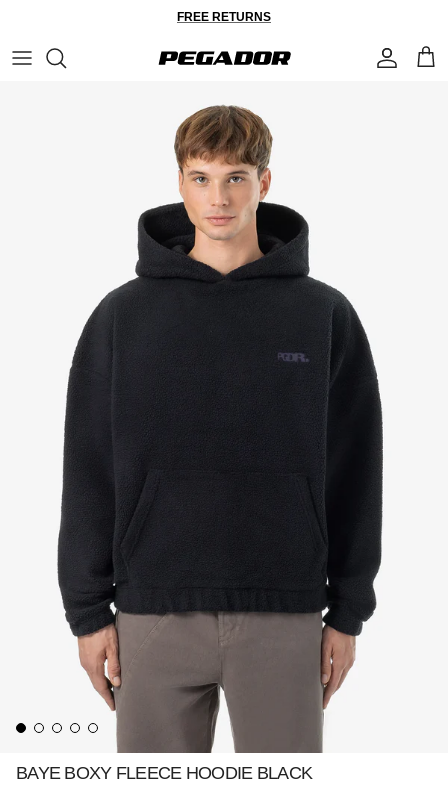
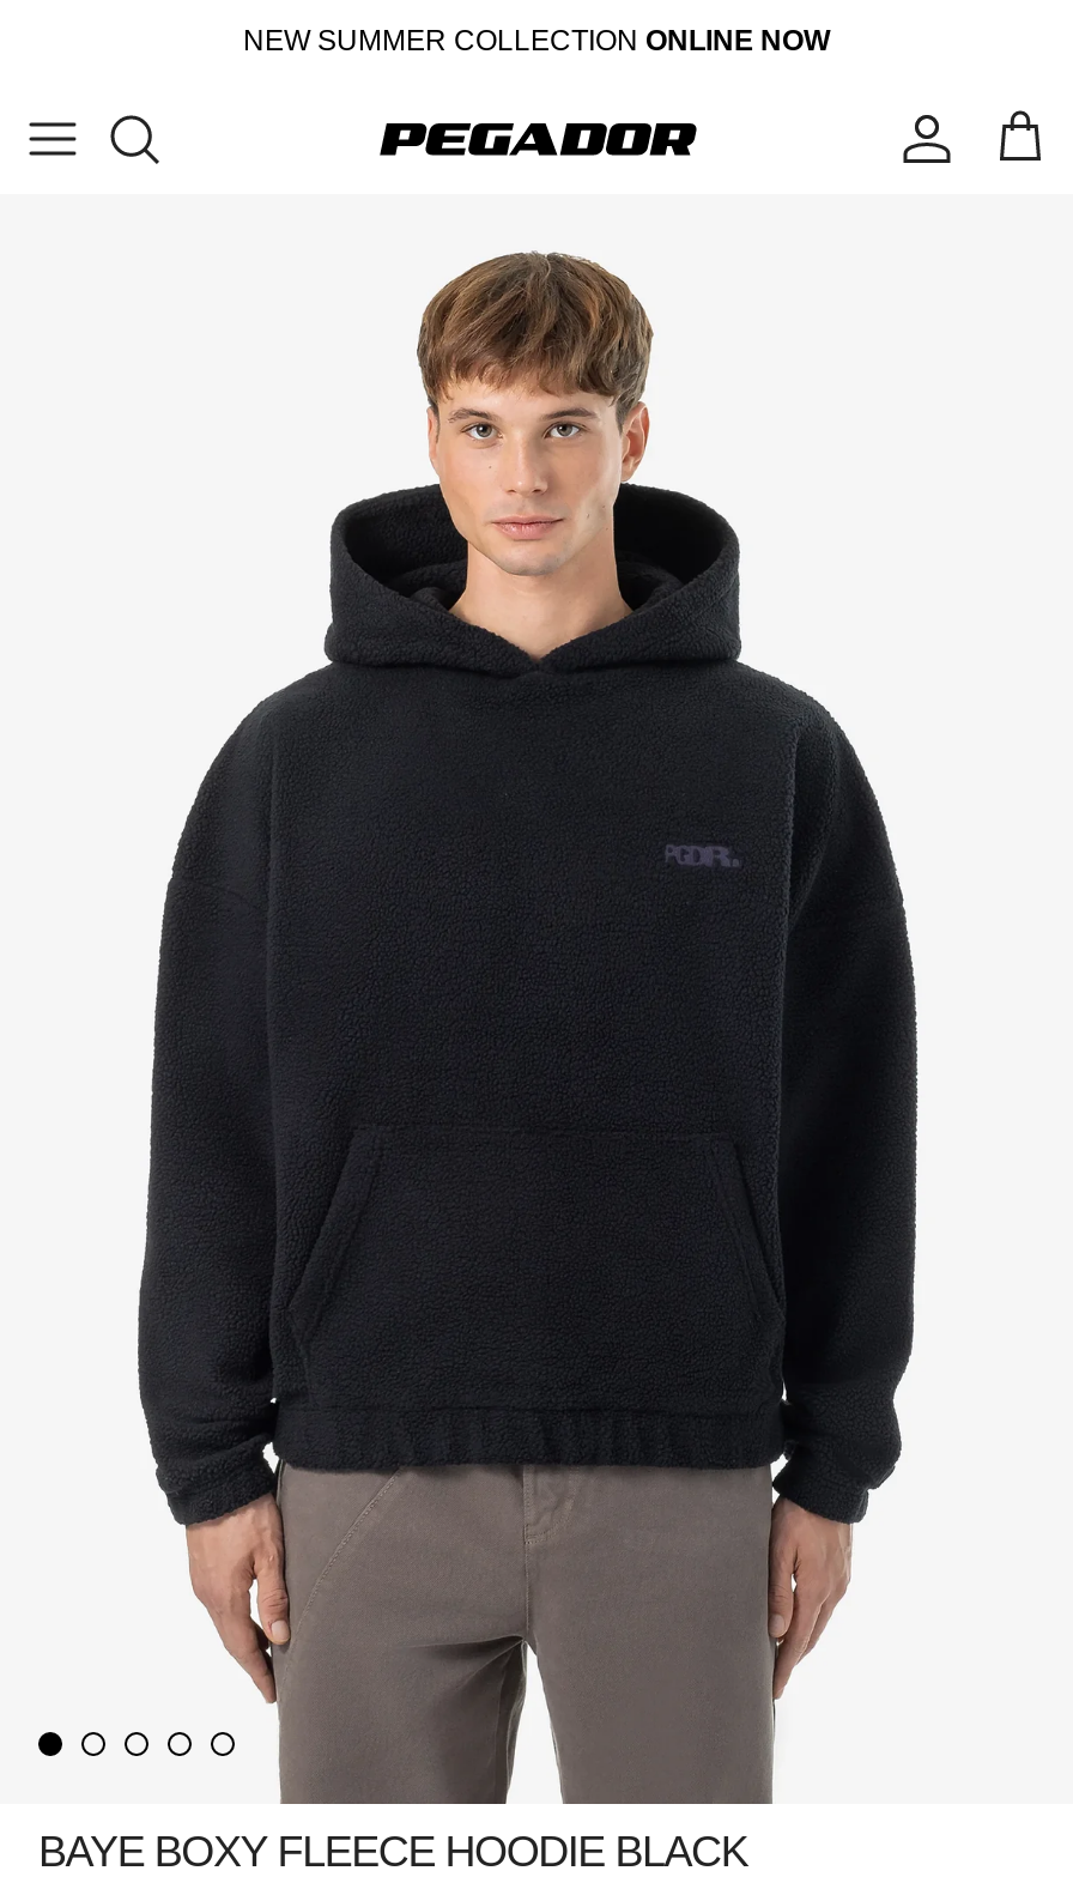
[177,10,271,24] FREE RETURNS -> [243,25,830,59] NEW SUMMER COLLECTION ONLINE NOW

